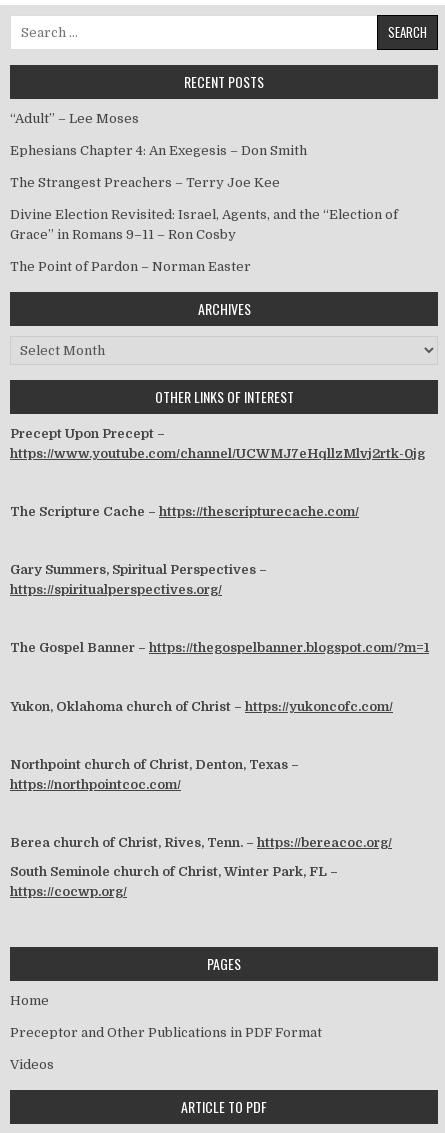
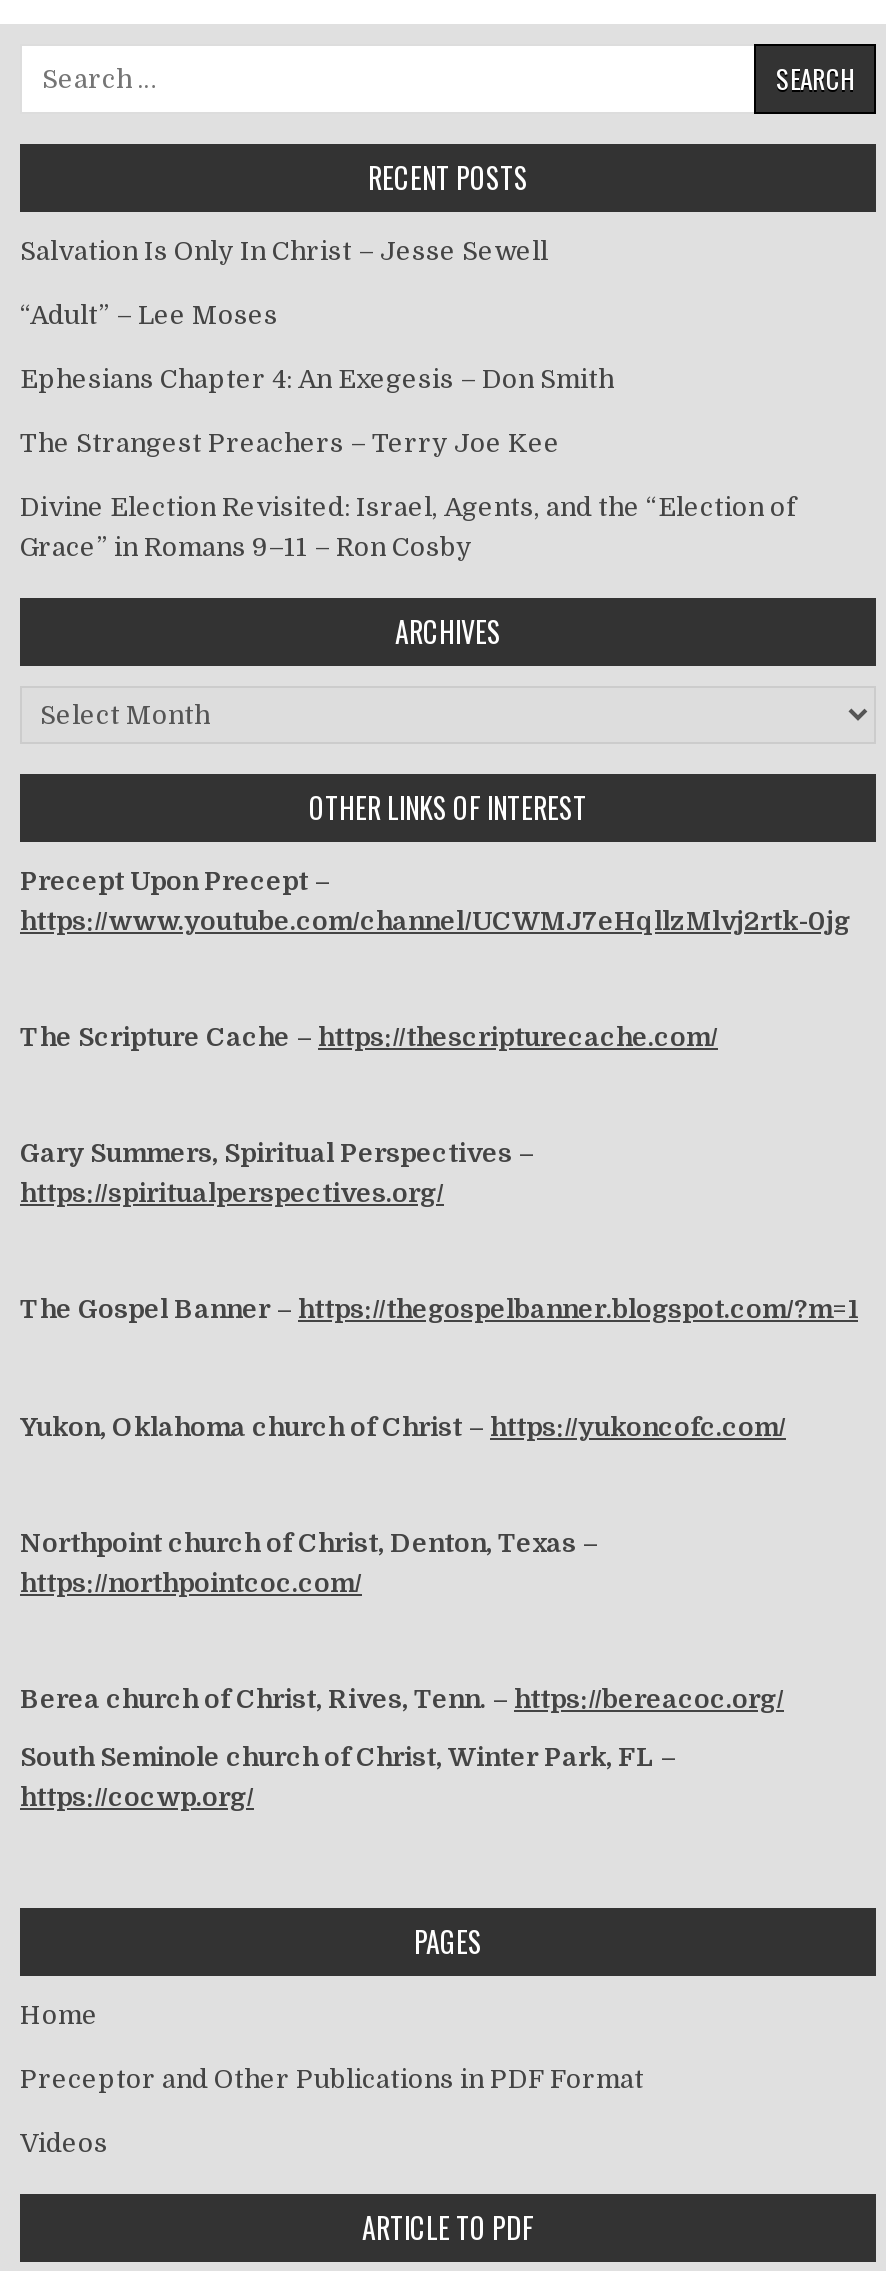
none -> [20,236,548,266] Salvation Is Only In Christ – Jesse Sewell
moved [10,111,398,242] -> [20,300,796,562]: “Adult” – Lee Moses | Ephesians Chapter 4: An Exegesis – Don Smith | The Strangest Preachers – Terry Joe Kee | Divine Election Revisited: Israel, Agents, and the “Election of | Grace” in Romans 9–11 – Ron Cosby
[10,259,251,274] The Point of Pardon – Norman Easter -> none

